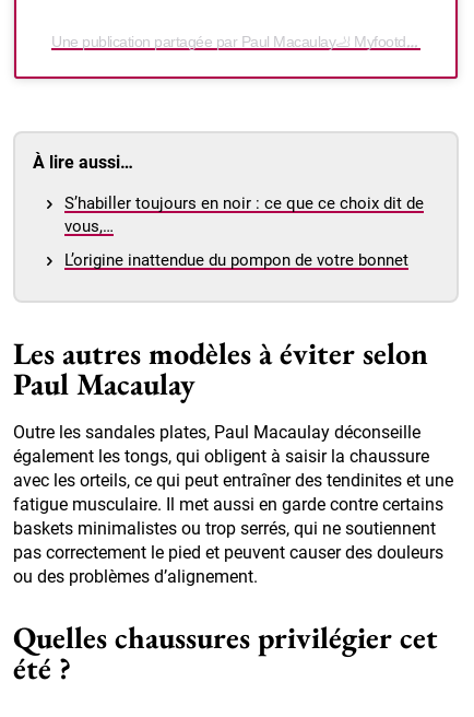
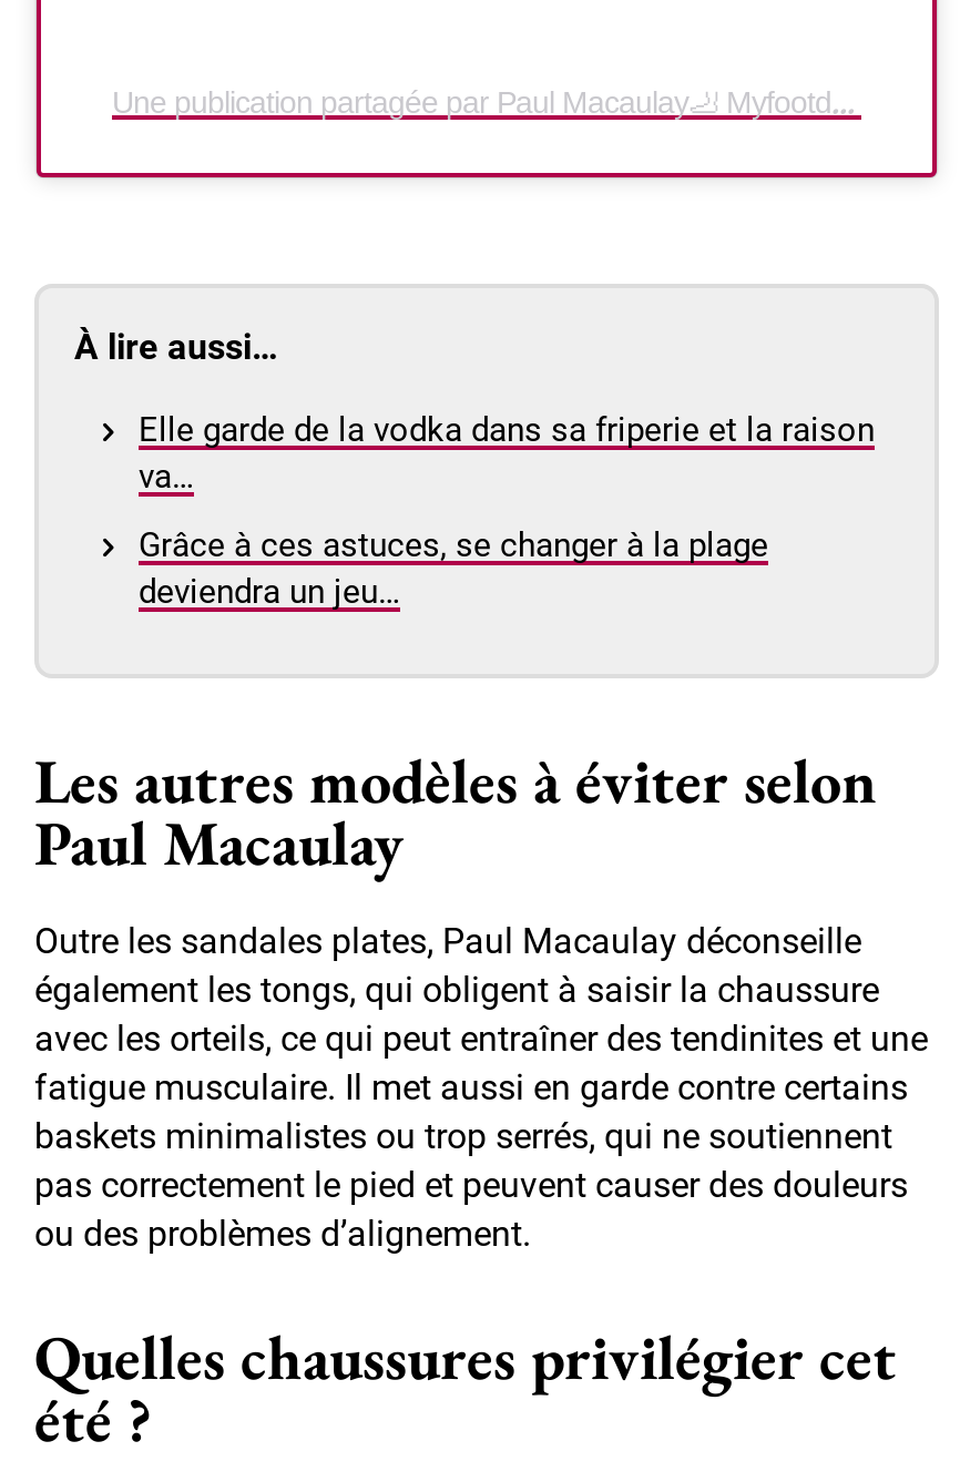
[64,193,424,236] S’habiller toujours en noir : ce que ce choix dit de | vous,… -> [139,410,875,496] Elle garde de la vodka dans sa friperie et la raison | va…
[64,250,408,270] L’origine inattendue du pompon de votre bonnet -> [139,525,768,611] Grâce à ces astuces, se changer à la plage | deviendra un jeu…

